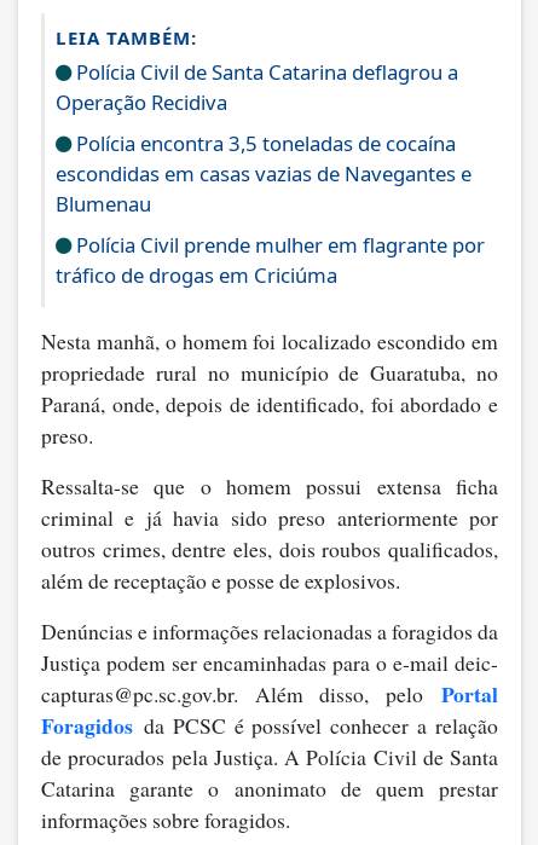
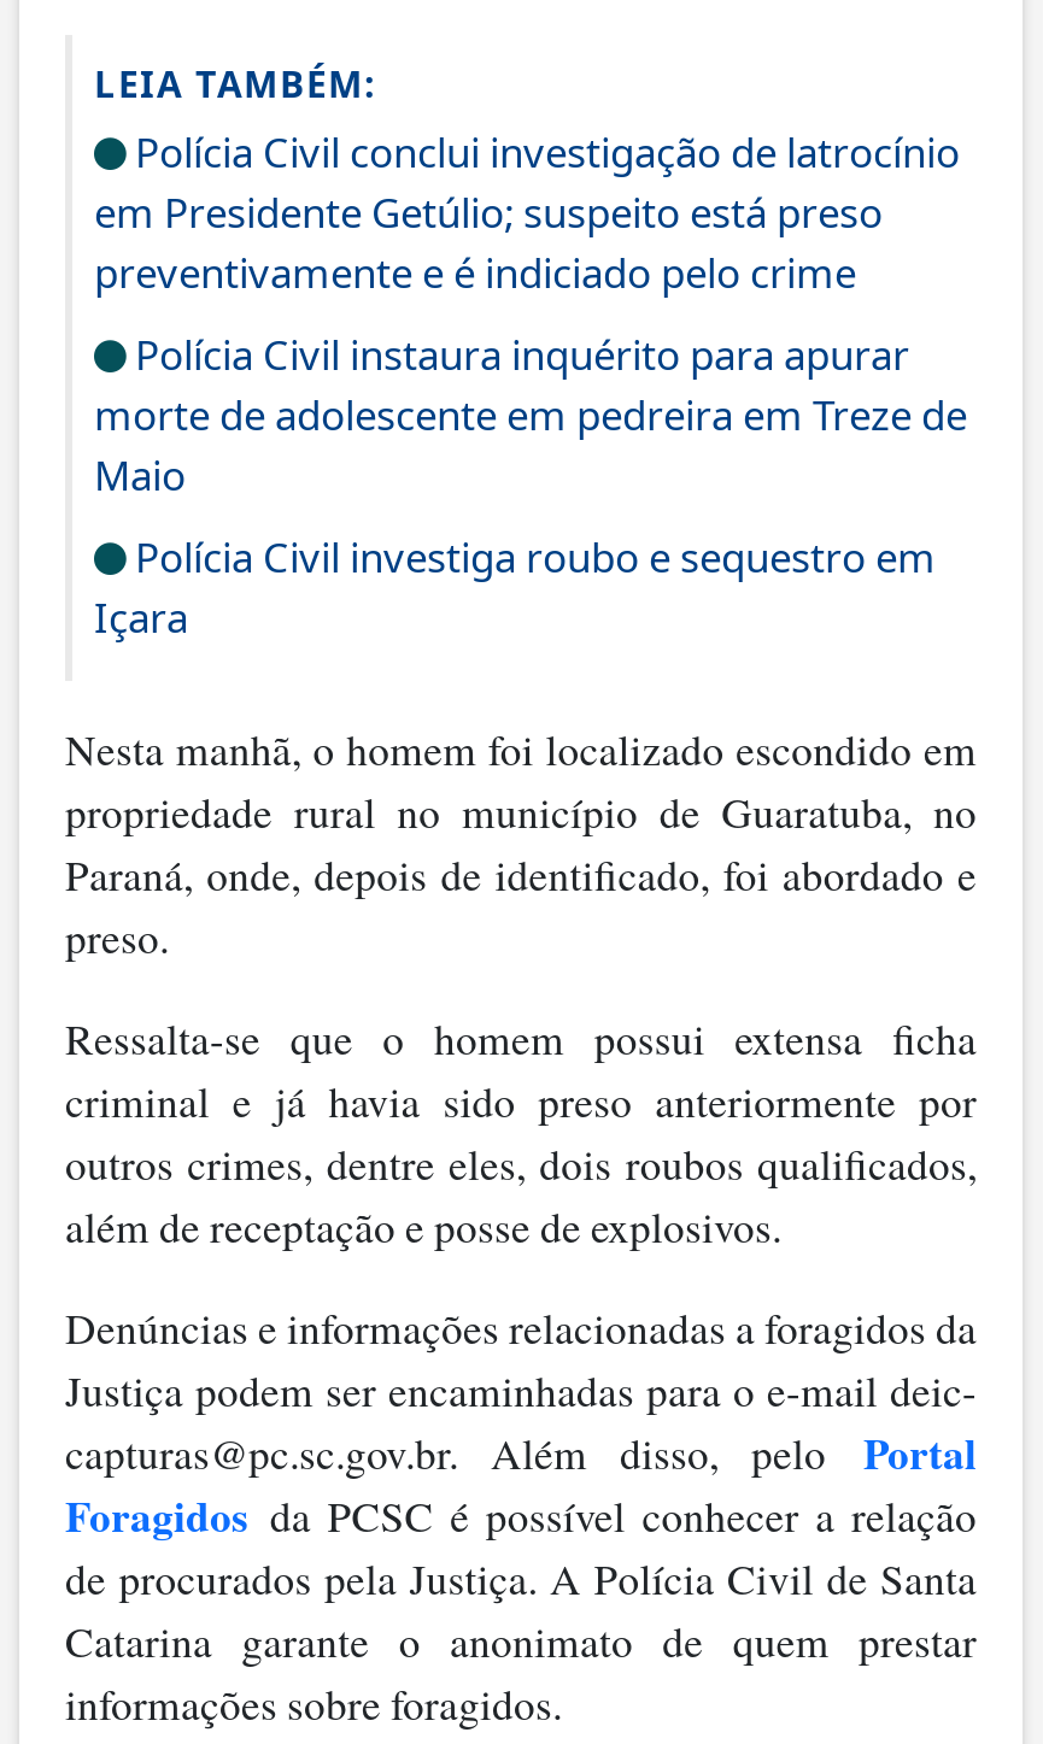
[56,58,458,116] Polícia Civil de Santa Catarina deflagrou a | Operação Recidiva -> [94,123,960,299] Polícia Civil conclui investigação de latrocínio | em Presidente Getúlio; suspeito está preso | preventivamente e é indiciado pelo crime
[56,129,472,217] Polícia encontra 3,5 toneladas de cocaína | escondidas em casas vazias de Navegantes e | Blumenau -> [94,326,967,502] Polícia Civil instaura inquérito para apurar | morte de adolescente em pedreira em Treze de | Maio
[56,230,485,288] Polícia Civil prende mulher em flagrante por | tráfico de drogas em Criciúma -> [94,528,936,644] Polícia Civil investiga roubo e sequestro em | Içara

